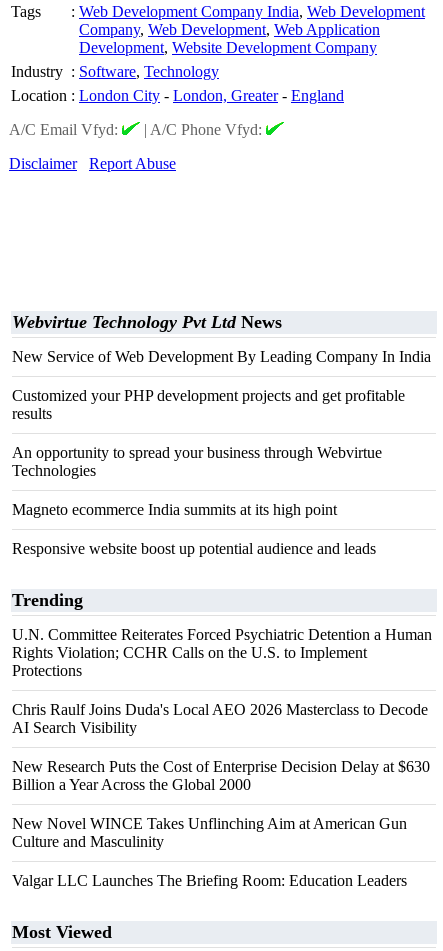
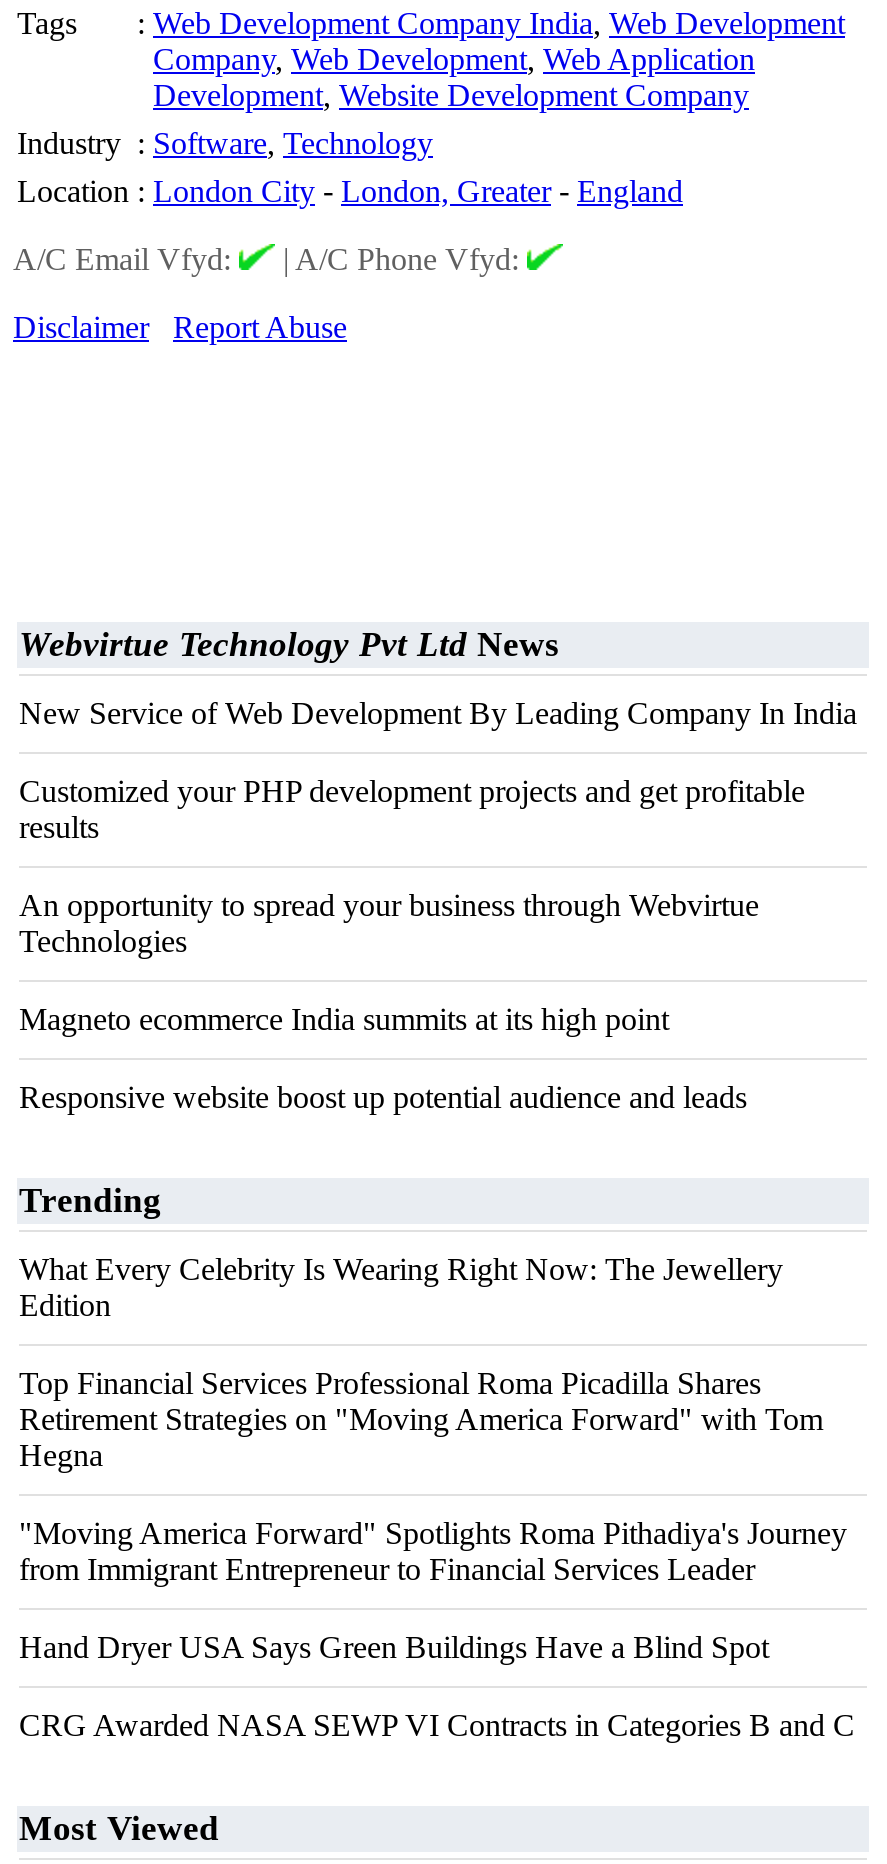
[12,626,432,679] U.N. Committee Reiterates Forced Psychiatric Detention a Human | Rights Violation; CCHR Calls on the U.S. to Implement | Protections -> [19,1253,783,1323] What Every Celebrity Is Wearing Right Now: The Jewellery | Edition
[12,701,428,736] Chris Raulf Joins Duda's Local AEO 2026 Masterclass to Decode | AI Search Visibility -> [19,1367,823,1473] Top Financial Services Professional Roma Picadilla Shares | Retirement Strategies on "Moving America Forward" with Tom | Hegna
[12,758,430,793] New Research Puts the Cost of Enterprise Decision Delay at $630 | Billion a Year Across the Global 2000 -> [19,1517,847,1587] "Moving America Forward" Spotlights Roma Pithadiya's Journey | from Immigrant Entrepreneur to Financial Services Leader
[12,815,407,850] New Novel WINCE Takes Unflinching Aim at American Gun | Culture and Masculinity -> [19,1631,769,1665] Hand Dryer USA Says Green Buildings Have a Blind Spot
[12,872,407,889] Valgar LLC Launches The Briefing Room: Education Leaders -> [19,1709,855,1743] CRG Awarded NASA SEWP VI Contracts in Categories B and C

